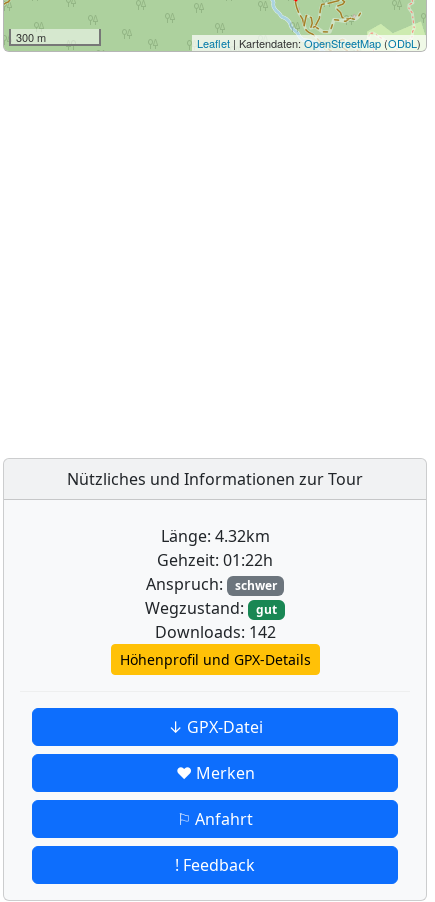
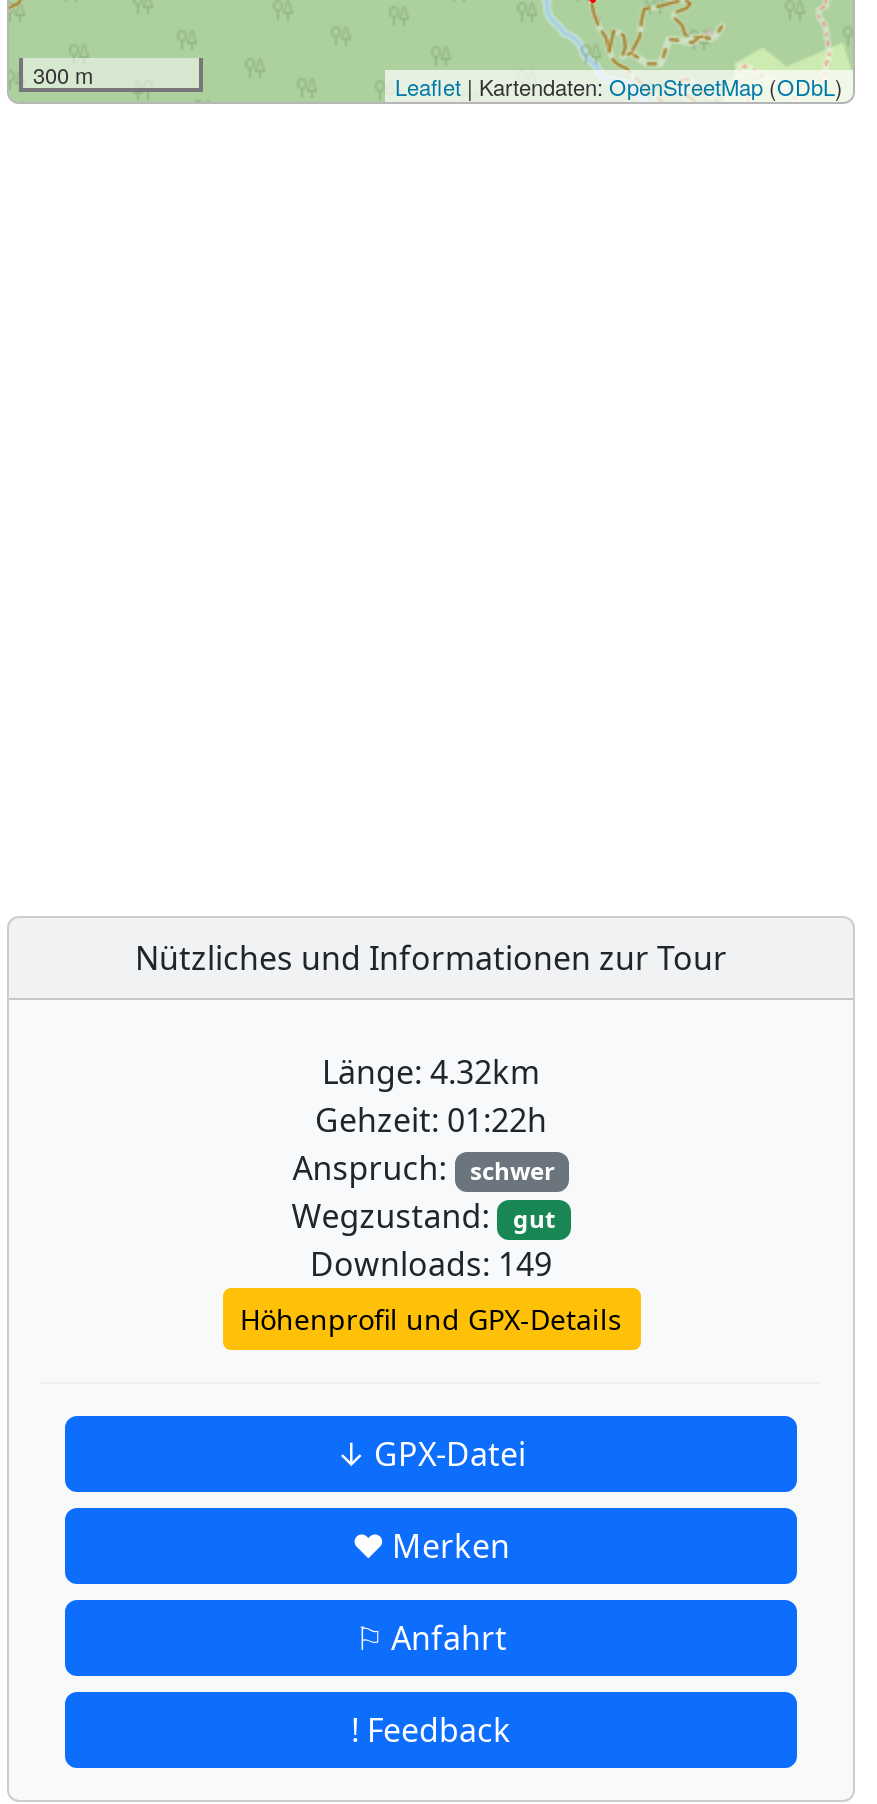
[154,621,275,643] Downloads: 142 -> [310,1243,552,1287] Downloads: 149

